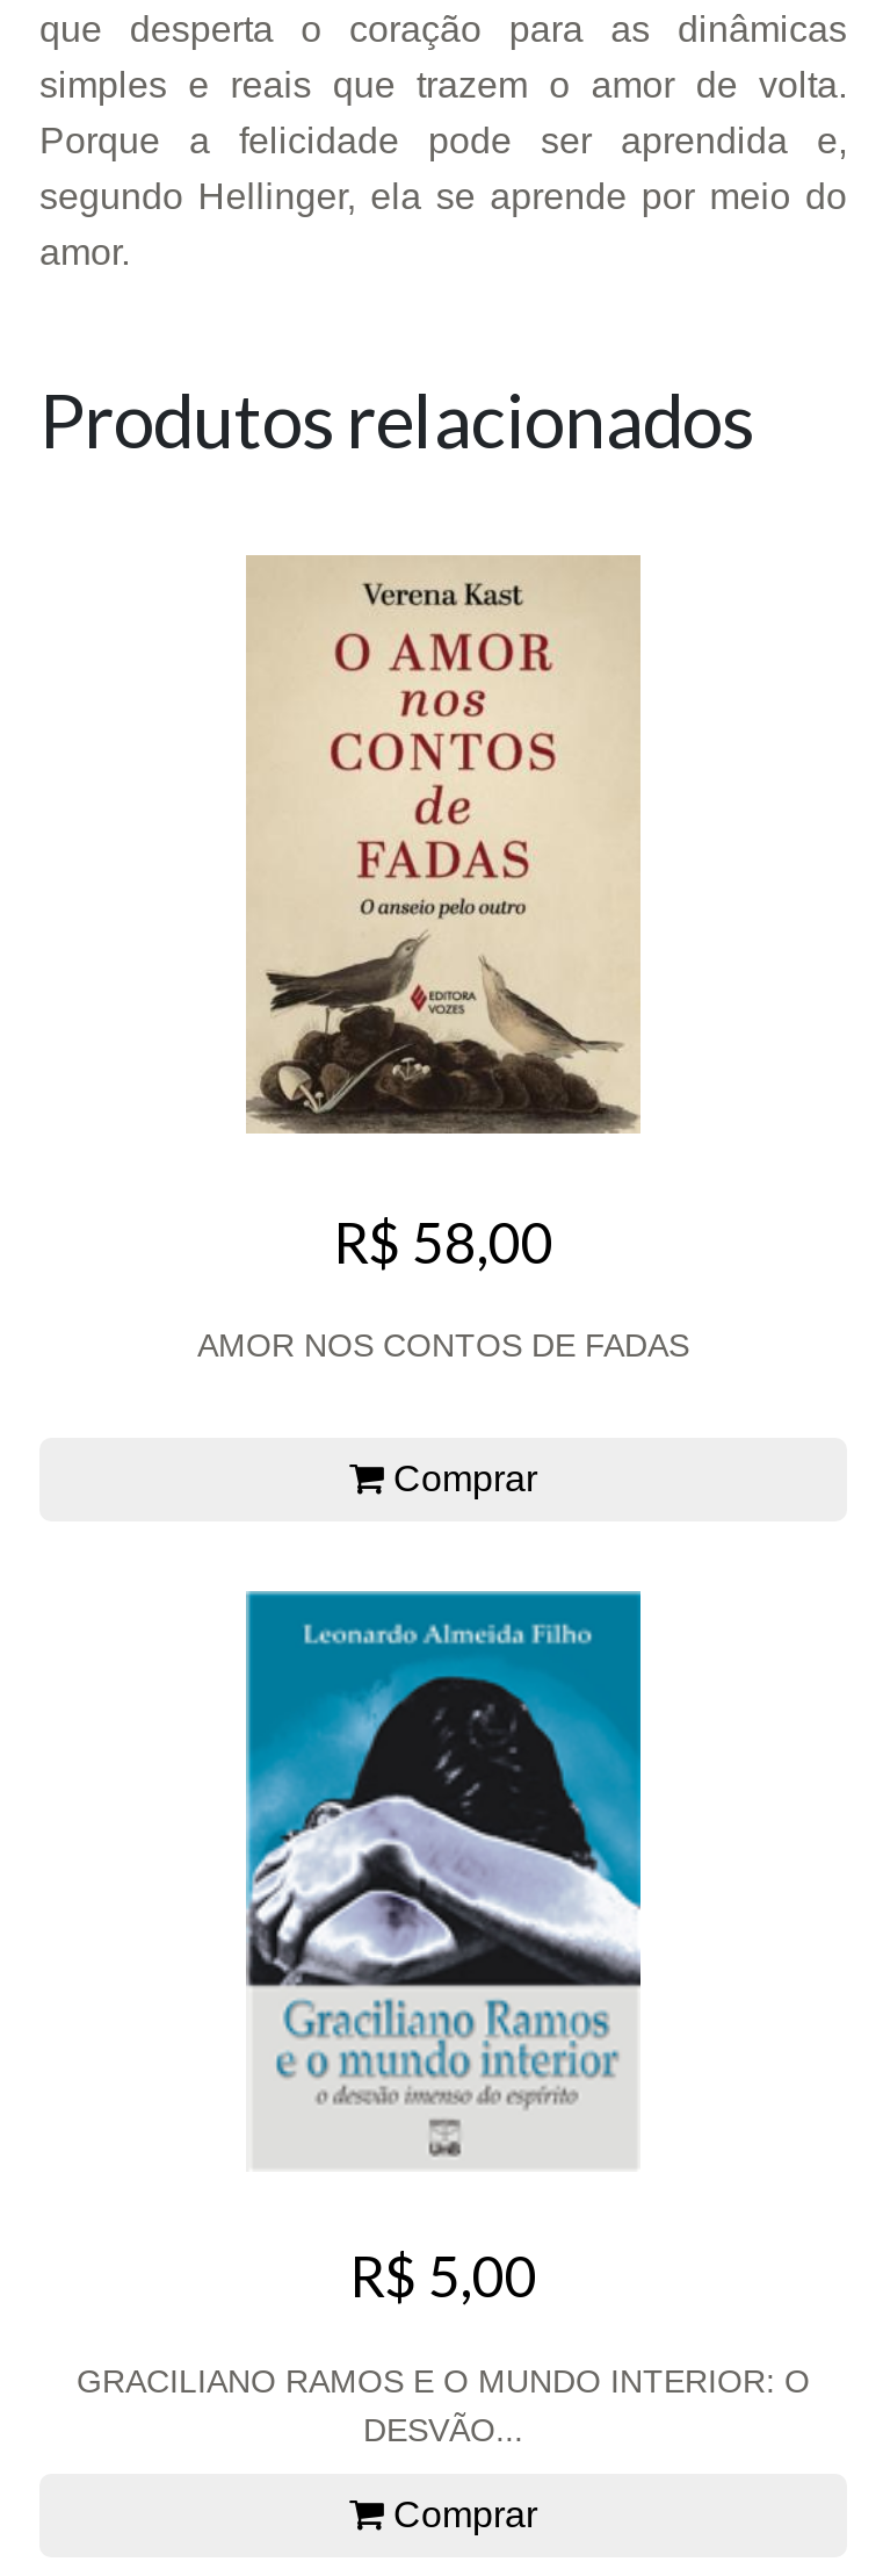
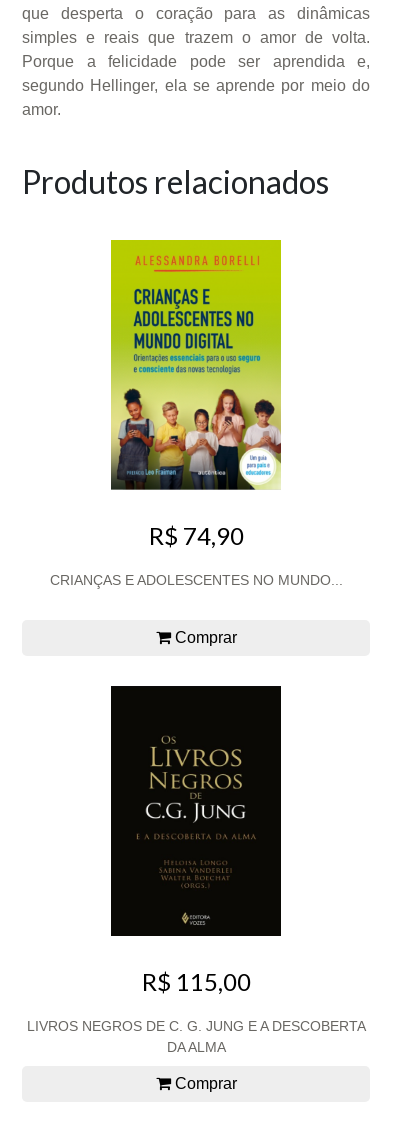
[246,557,640,1274] [image] | R$ 58,00 -> [110,240,282,550] [image] | R$ 74,90
[197,1327,689,1364] AMOR NOS CONTOS DE FADAS -> [49,572,342,588] CRIANÇAS E ADOLESCENTES NO MUNDO...
[244,1589,643,2310] [image] | R$ 5,00 -> [110,685,282,996] [image] | R$ 115,00
[77,2363,810,2448] GRACILIANO RAMOS E O MUNDO INTERIOR: O | DESVÃO... -> [26,1018,365,1055] LIVROS NEGROS DE C. G. JUNG E A DESCOBERTA | DA ALMA

